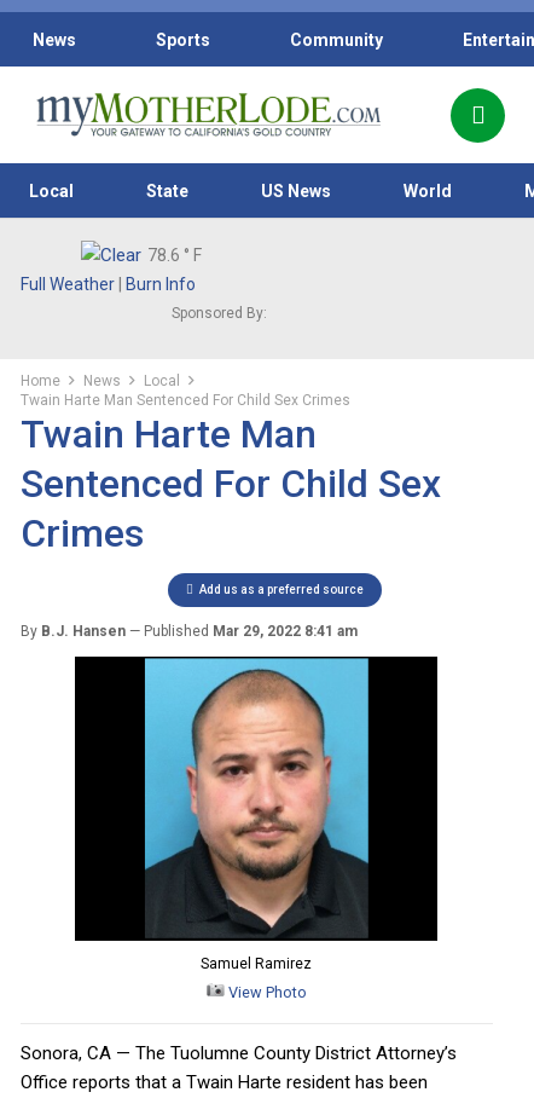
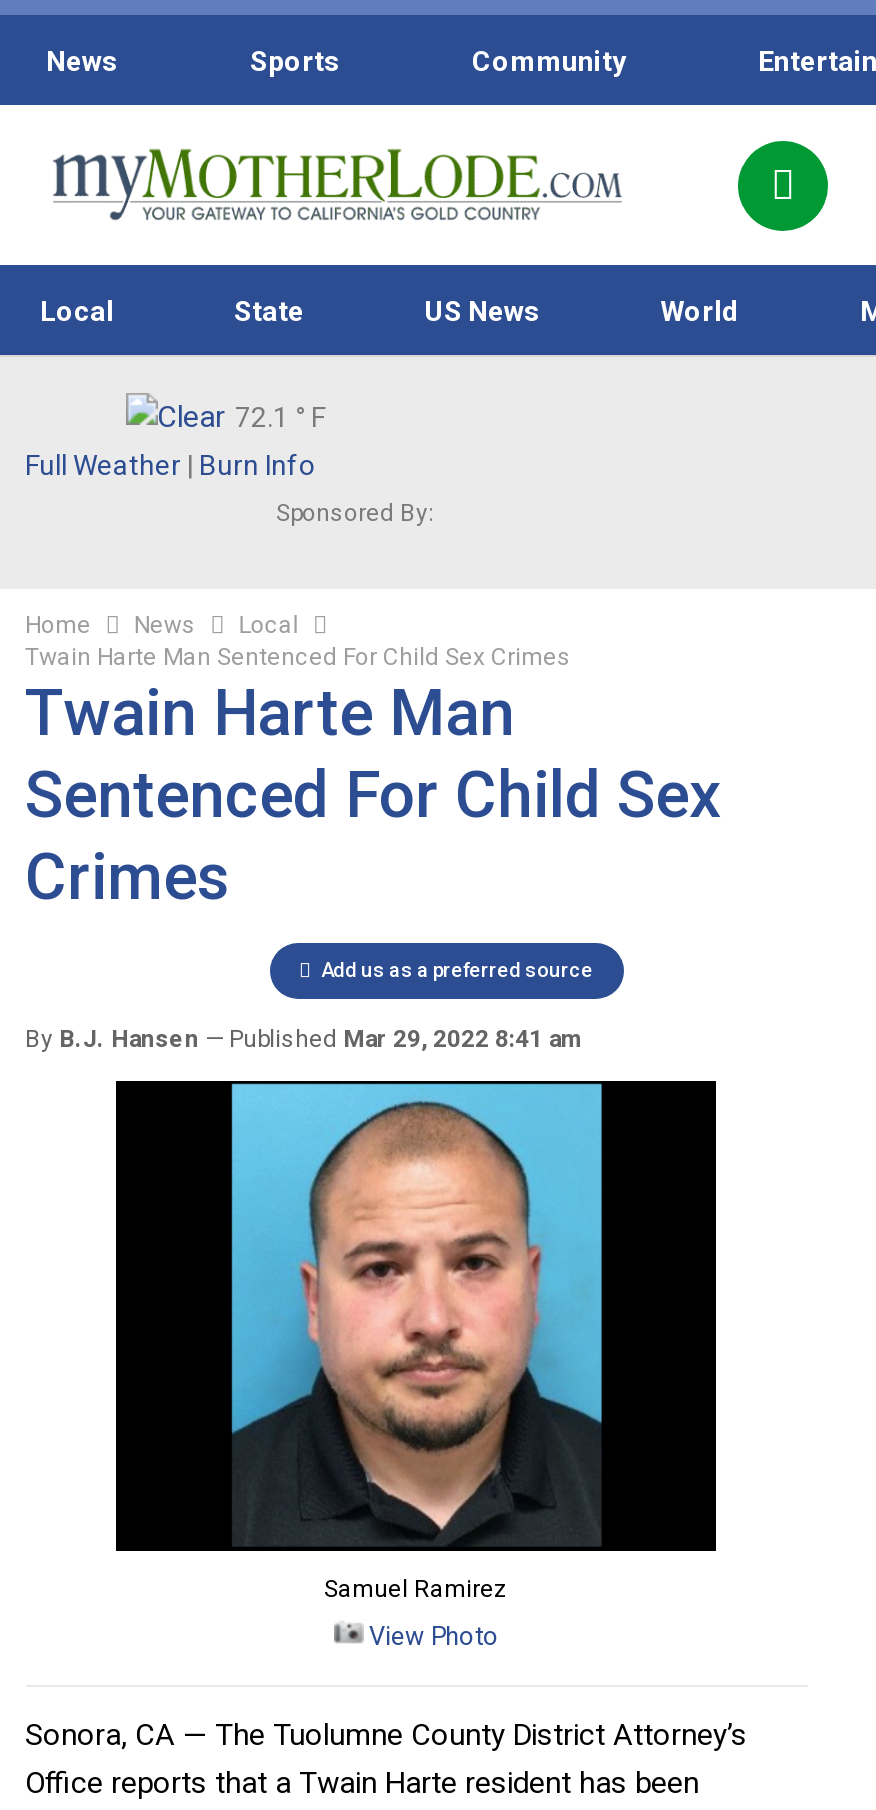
[147,245,201,265] 78.6 ° F -> [235,401,325,433] 72.1 ° F

